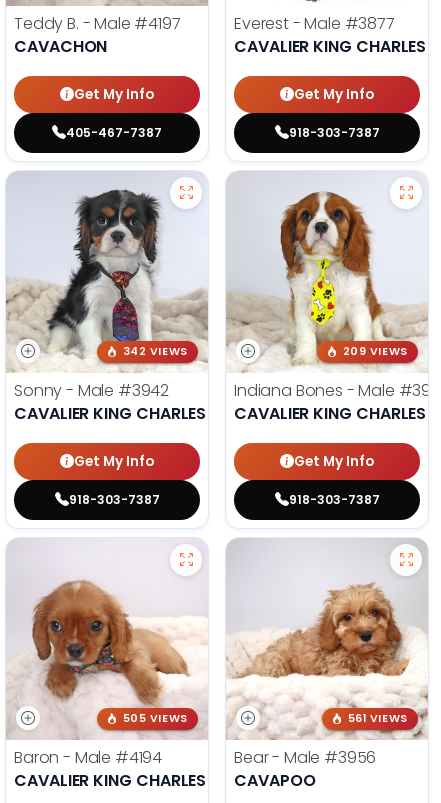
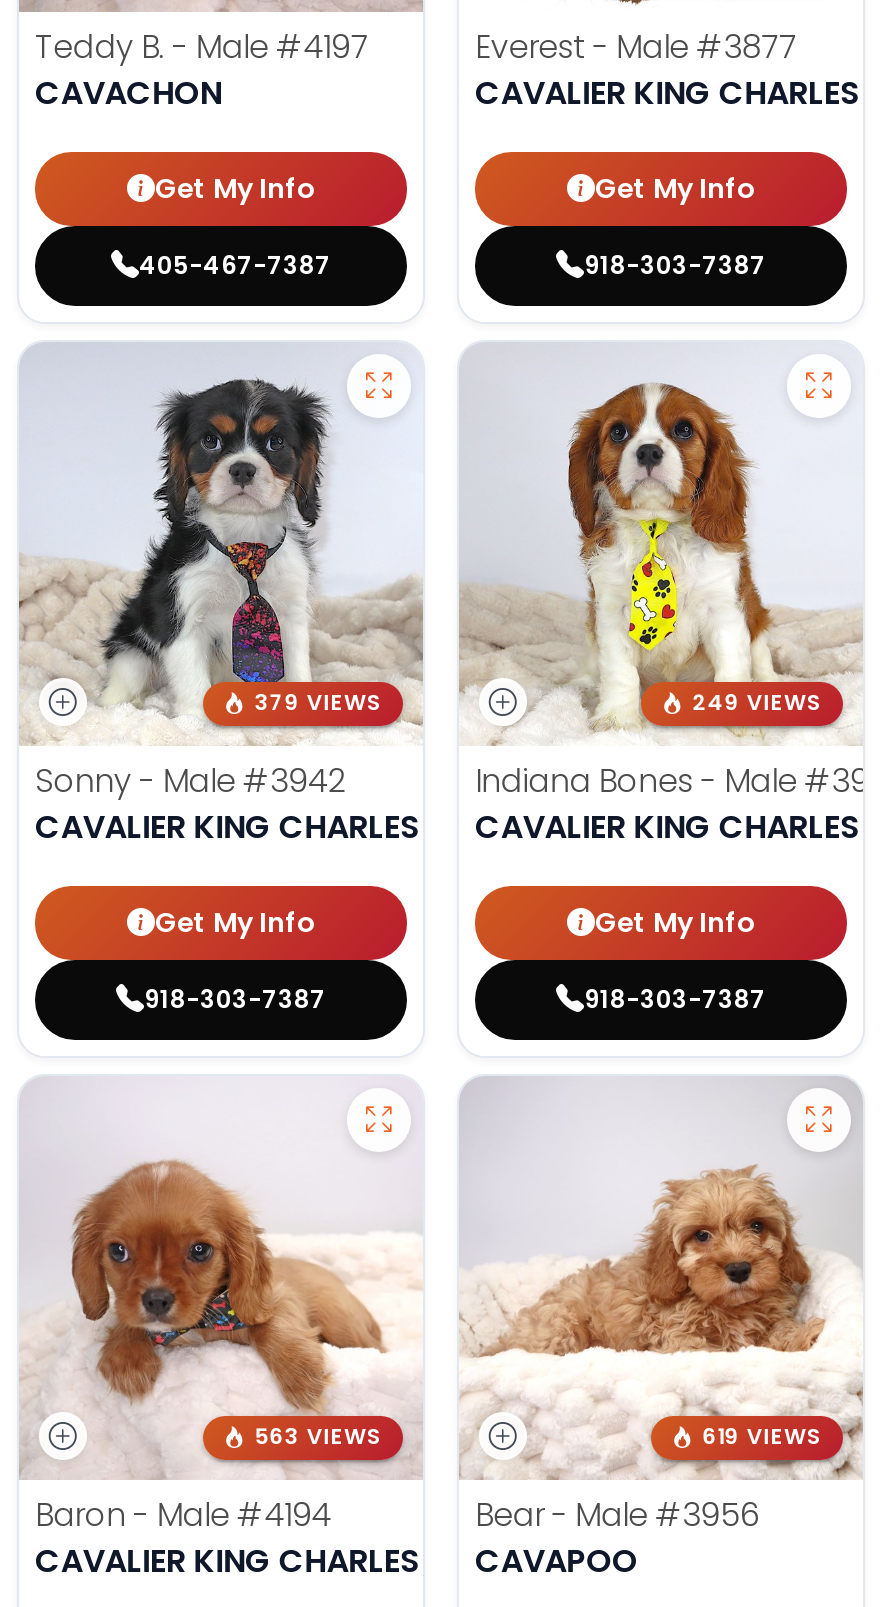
[123,344,188,359] 342 VIEWS -> [254,689,382,719] 379 VIEWS
[343,344,408,359] 209 VIEWS -> [692,689,822,719] 249 VIEWS
[123,711,188,726] 505 VIEWS -> [254,1423,382,1453] 563 VIEWS
[348,711,408,726] 561 VIEWS -> [702,1423,822,1453] 619 VIEWS

